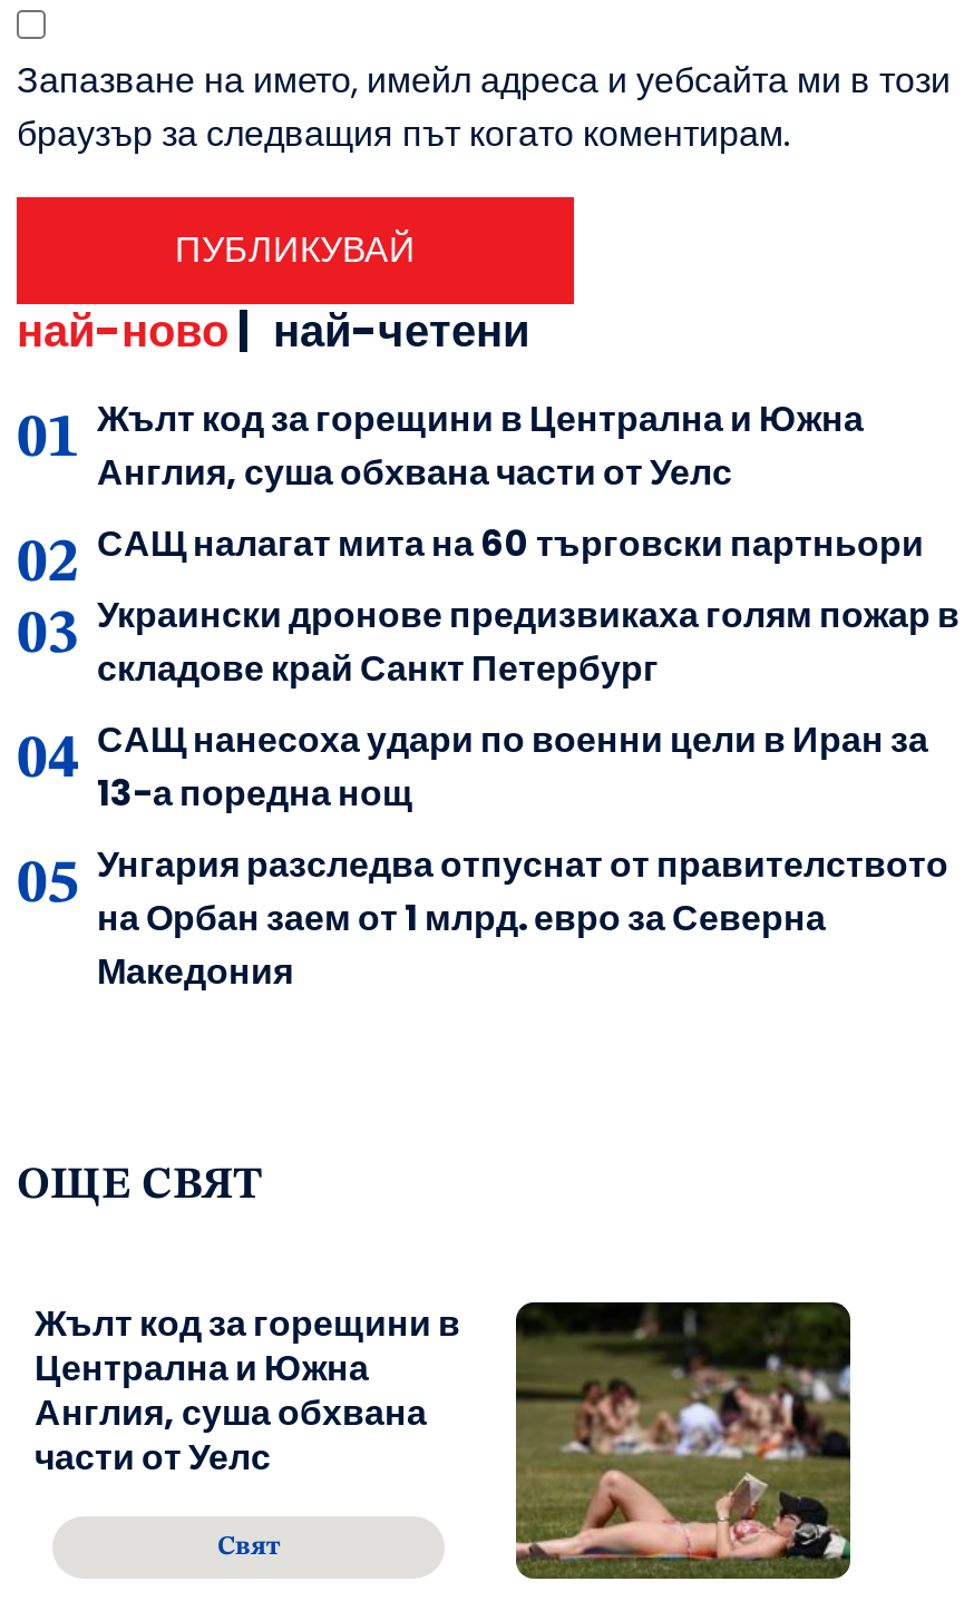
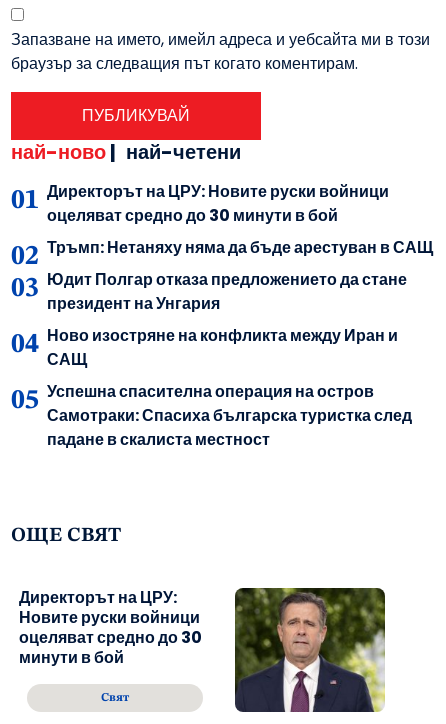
[97,394,960,998] Жълт код за горещини в Централна и Южна | Англия, суша обхвана части от Уелс | САЩ налагат мита на 60 търговски партньори | Украински дронове предизвикаха голям пожар в | складове край Санкт Петербург | САЩ нанесоха удари по военни цели в Иран за | 13-а поредна нощ | Унгария разследва отпуснат от правителството | на Орбан заем от 1 млрд. евро за Северна | Македония -> [47,180,433,451] Директорът на ЦРУ: Новите руски войници | оцеляват средно до 30 минути в бой | Тръмп: Нетаняху няма да бъде арестуван в САЩ | Юдит Полгар отказа предложението да стане | президент на Унгария | Ново изостряне на конфликта между Иран и | САЩ | Успешна спасителна операция на остров | Самотраки: Спасиха българска туристка след | падане в скалиста местност
[35,1299,853,1581] [image] | Жълт код за горещини в | Централна и Южна | Англия, суша обхвана | части от Уелс -> [19,586,386,713] [image] | Директорът на ЦРУ: | Новите руски войници | оцеляват средно до 30 | минути в бой

